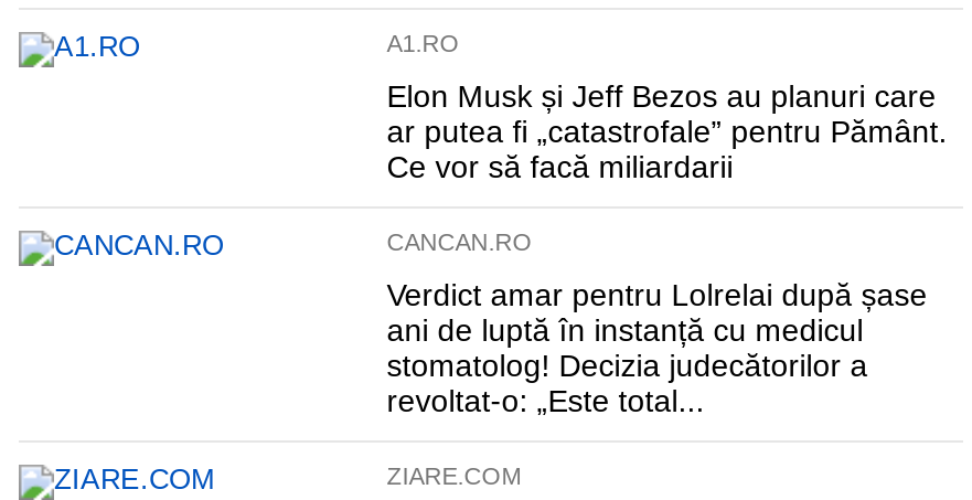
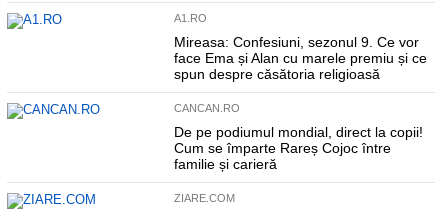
[387,78,947,184] Elon Musk și Jeff Bezos au planuri care | ar putea fi „catastrofale” pentru Pământ. | Ce vor să facă miliardarii -> [174,34,427,82] Mireasa: Confesiuni, sezonul 9. Ce vor | face Ema și Alan cu marele premiu și ce | spun despre căsătoria religioasă
[387,277,927,418] Verdict amar pentru Lolrelai după șase | ani de luptă în instanță cu medicul | stomatolog! Decizia judecătorilor a | revoltat-o: „Este total... -> [174,124,423,172] De pe podiumul mondial, direct la copii! | Cum se împarte Rareș Cojoc între | familie și carieră

